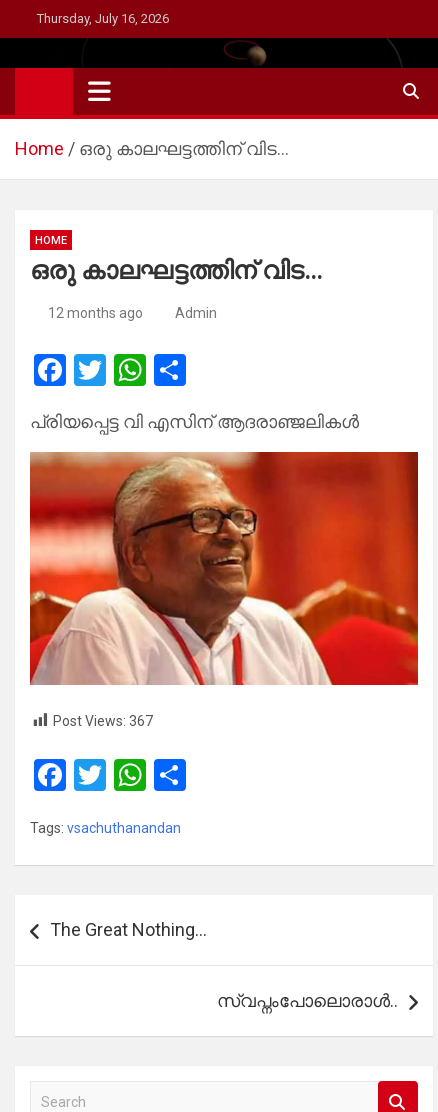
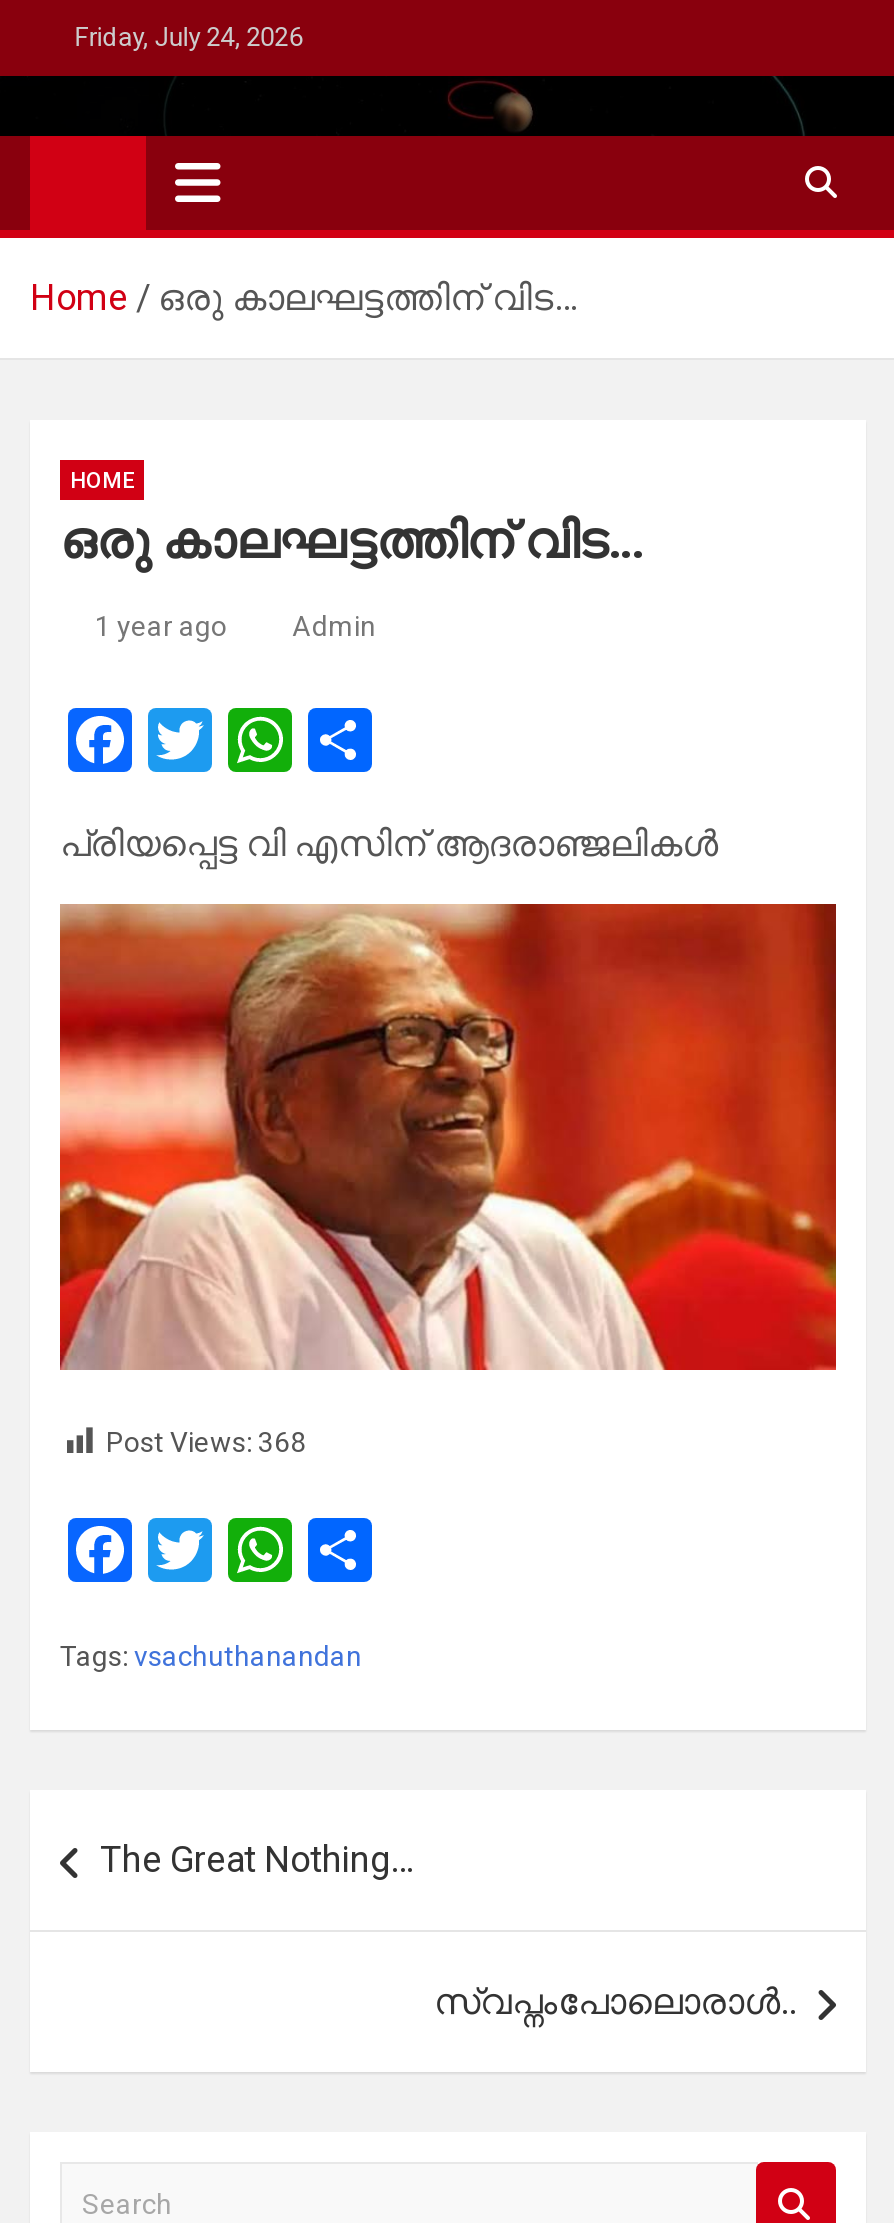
[31,11,169,26] Thursday, July 16, 2026 -> [62,22,302,52] Friday, July 24, 2026
[47,305,142,321] 12 months ago -> [95,610,227,642] 1 year ago
[53,713,153,729] Post Views: 367 -> [106,1426,306,1458] Post Views: 368

